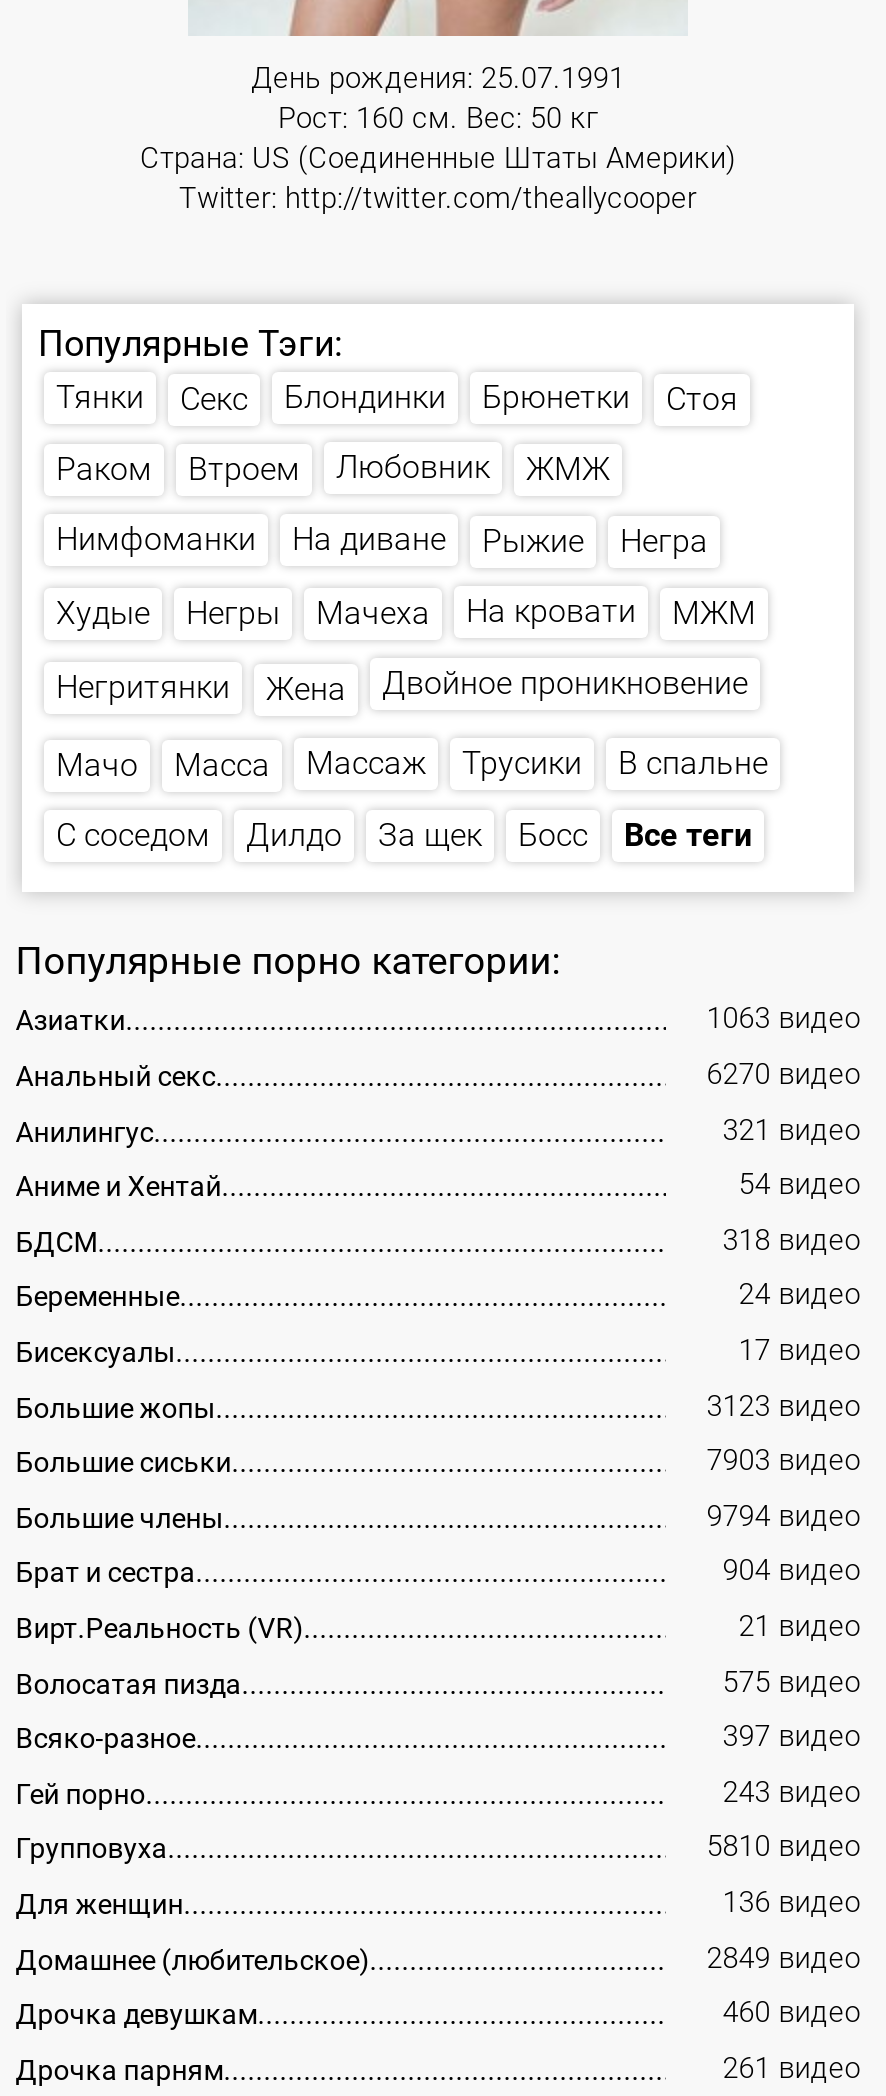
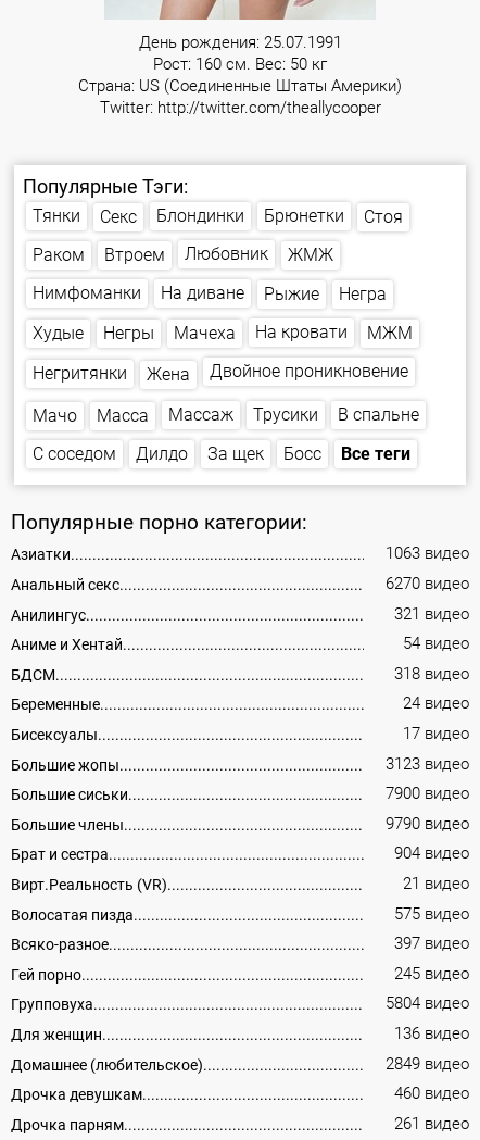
[707,1444,861,1478] 7903 видео -> [386,785,469,803] 7900 видео
[707,1500,861,1534] 9794 видео -> [386,815,469,833] 9790 видео
[723,1776,861,1810] 243 видео -> [395,965,469,983] 245 видео
[707,1831,861,1865] 5810 видео -> [386,995,469,1013] 5804 видео

